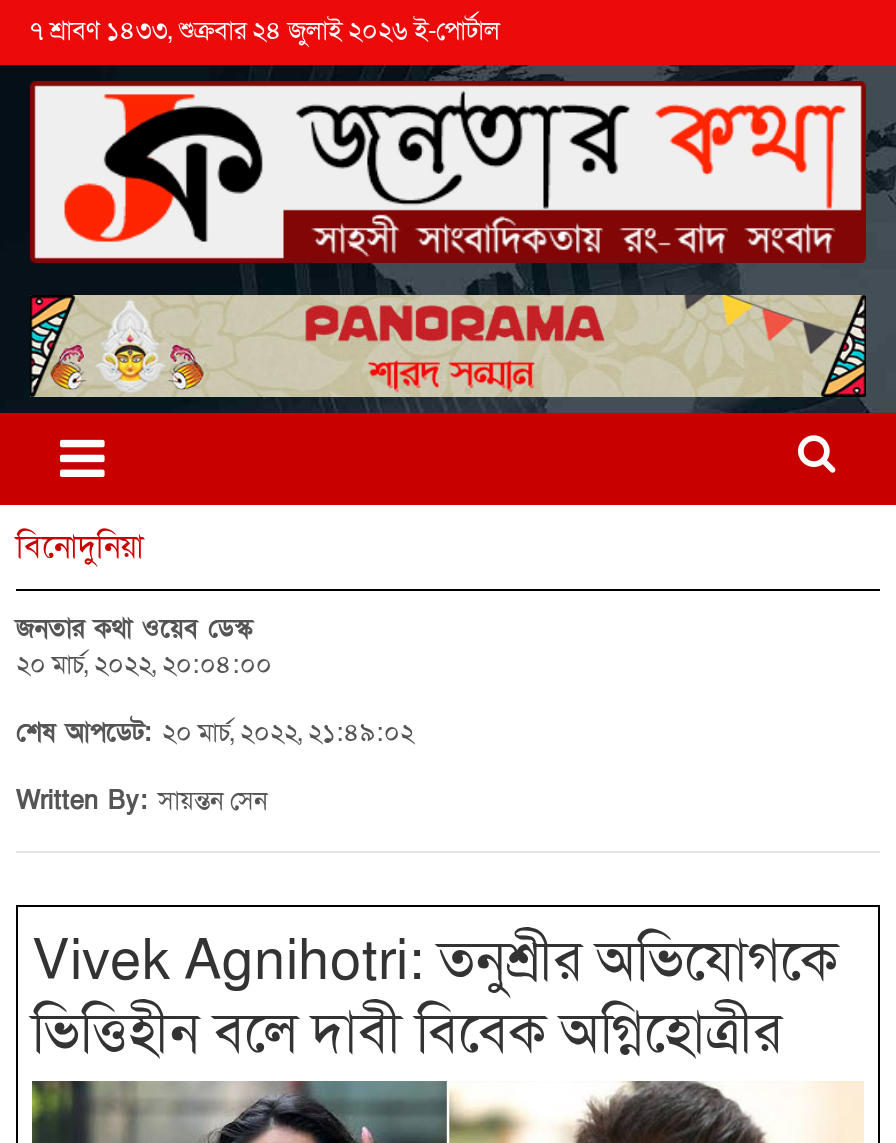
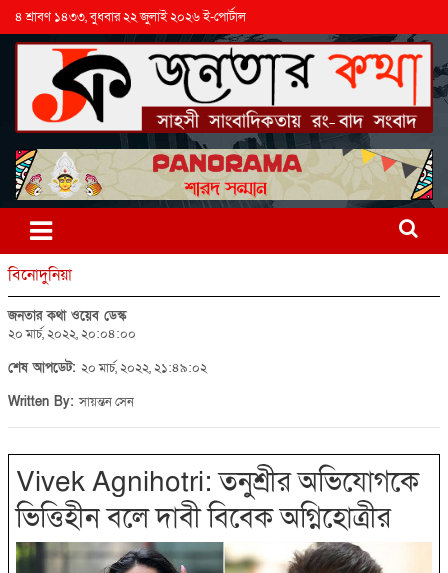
[30,13,500,49] ৭ শ্রাবণ ১৪৩৩, শুক্রবার ২৪ জুলাই ২০২৬ ই-পোর্টাল -> [15,8,246,26] ৪ শ্রাবণ ১৪৩৩, বুধবার ২২ জুলাই ২০২৬ ই-পোর্টাল

